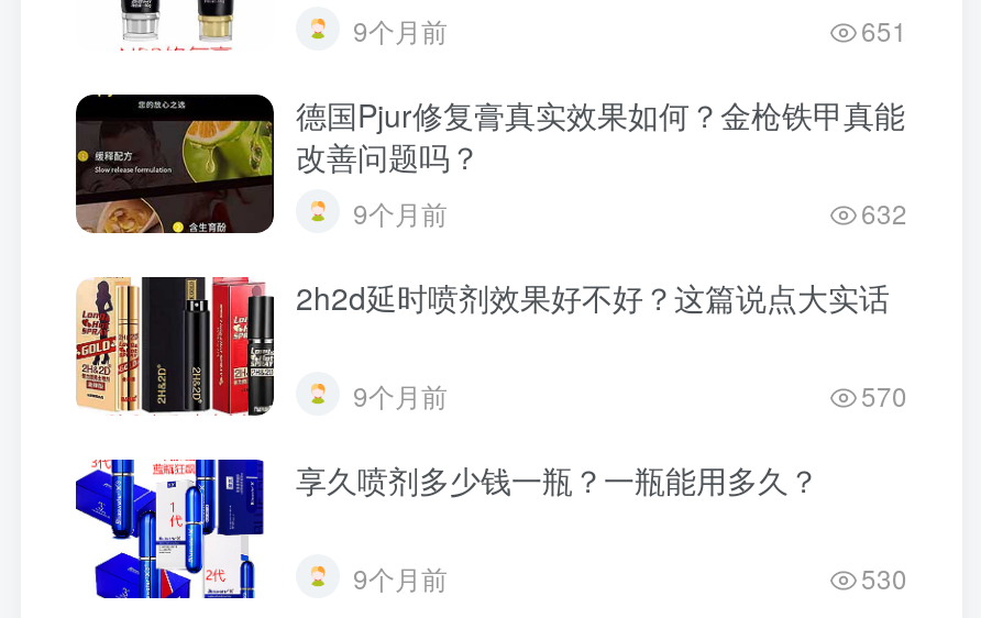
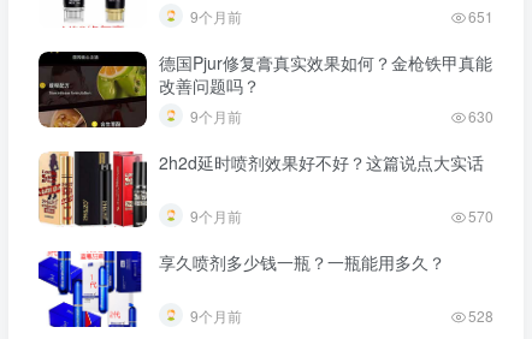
[861,193,907,231] 632 -> [468,106,493,126] 630
[861,558,907,596] 530 -> [468,305,493,326] 528

